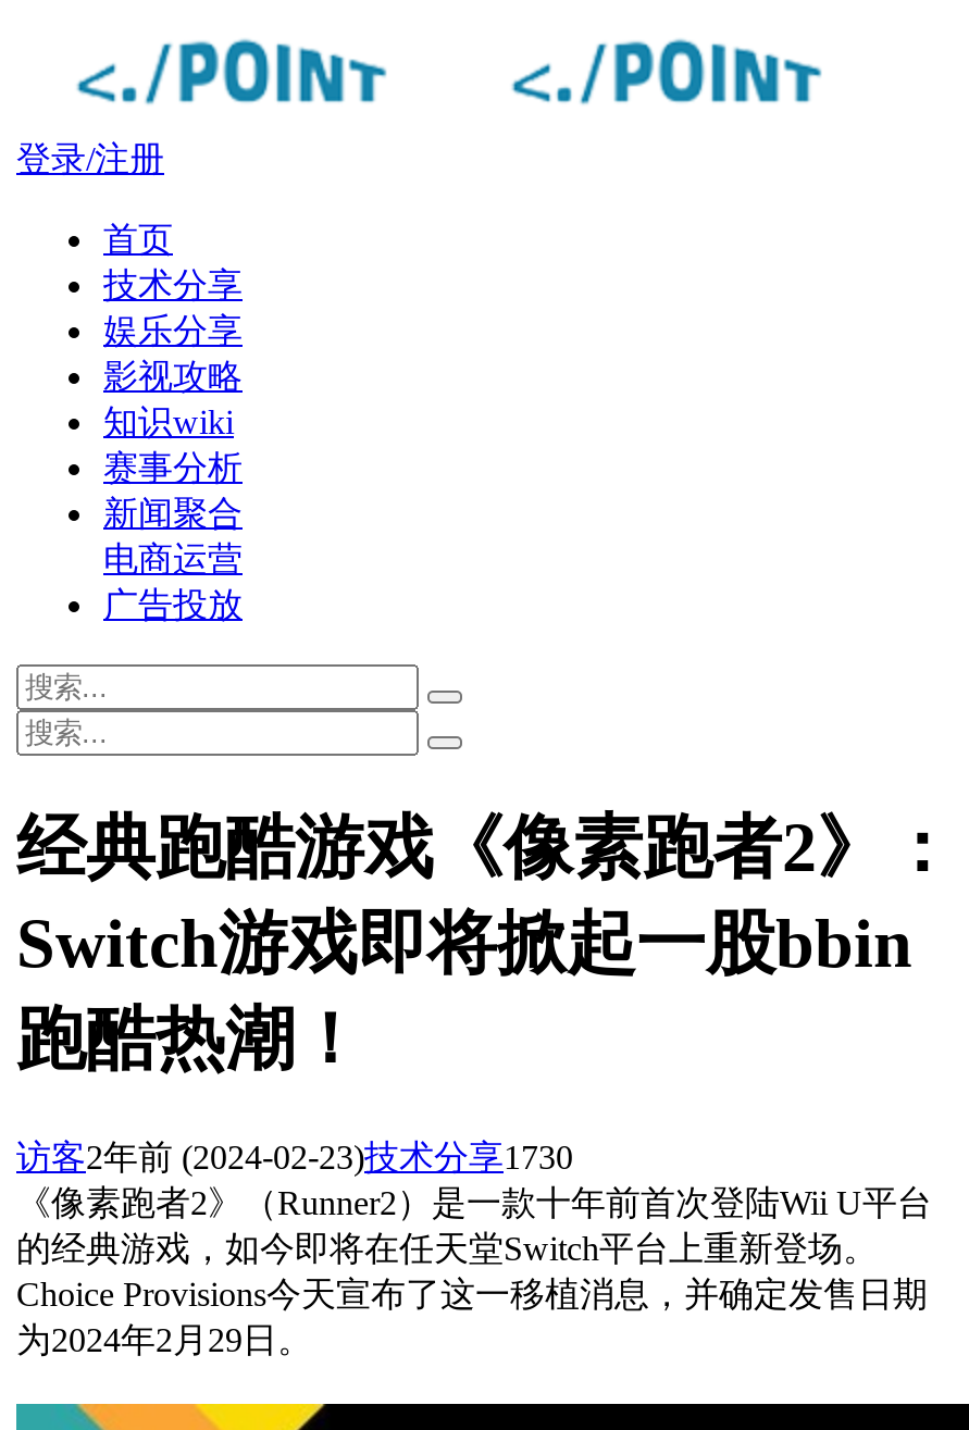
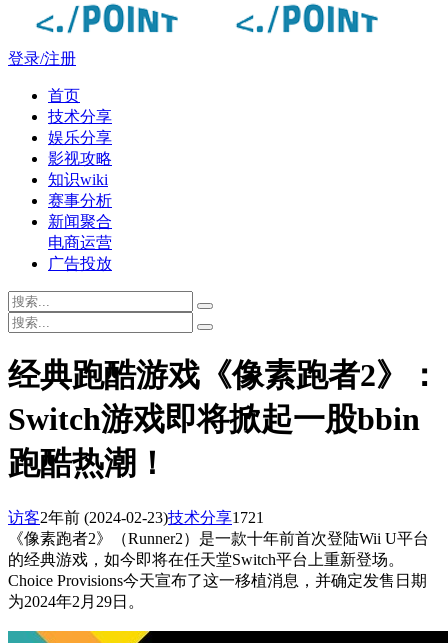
[16,1138,573,1175] 访客2年前(2024-02-23)技术分享1730 -> [8,509,264,526] 访客2年前(2024-02-23)技术分享1721

